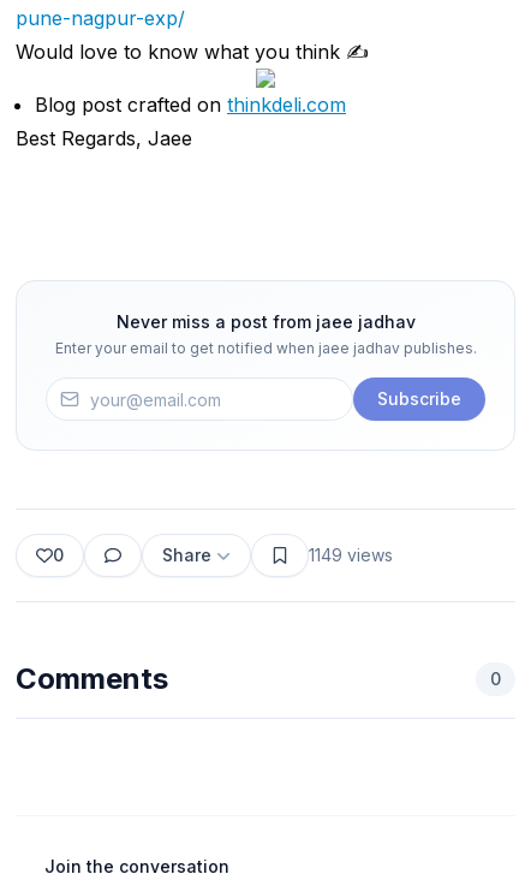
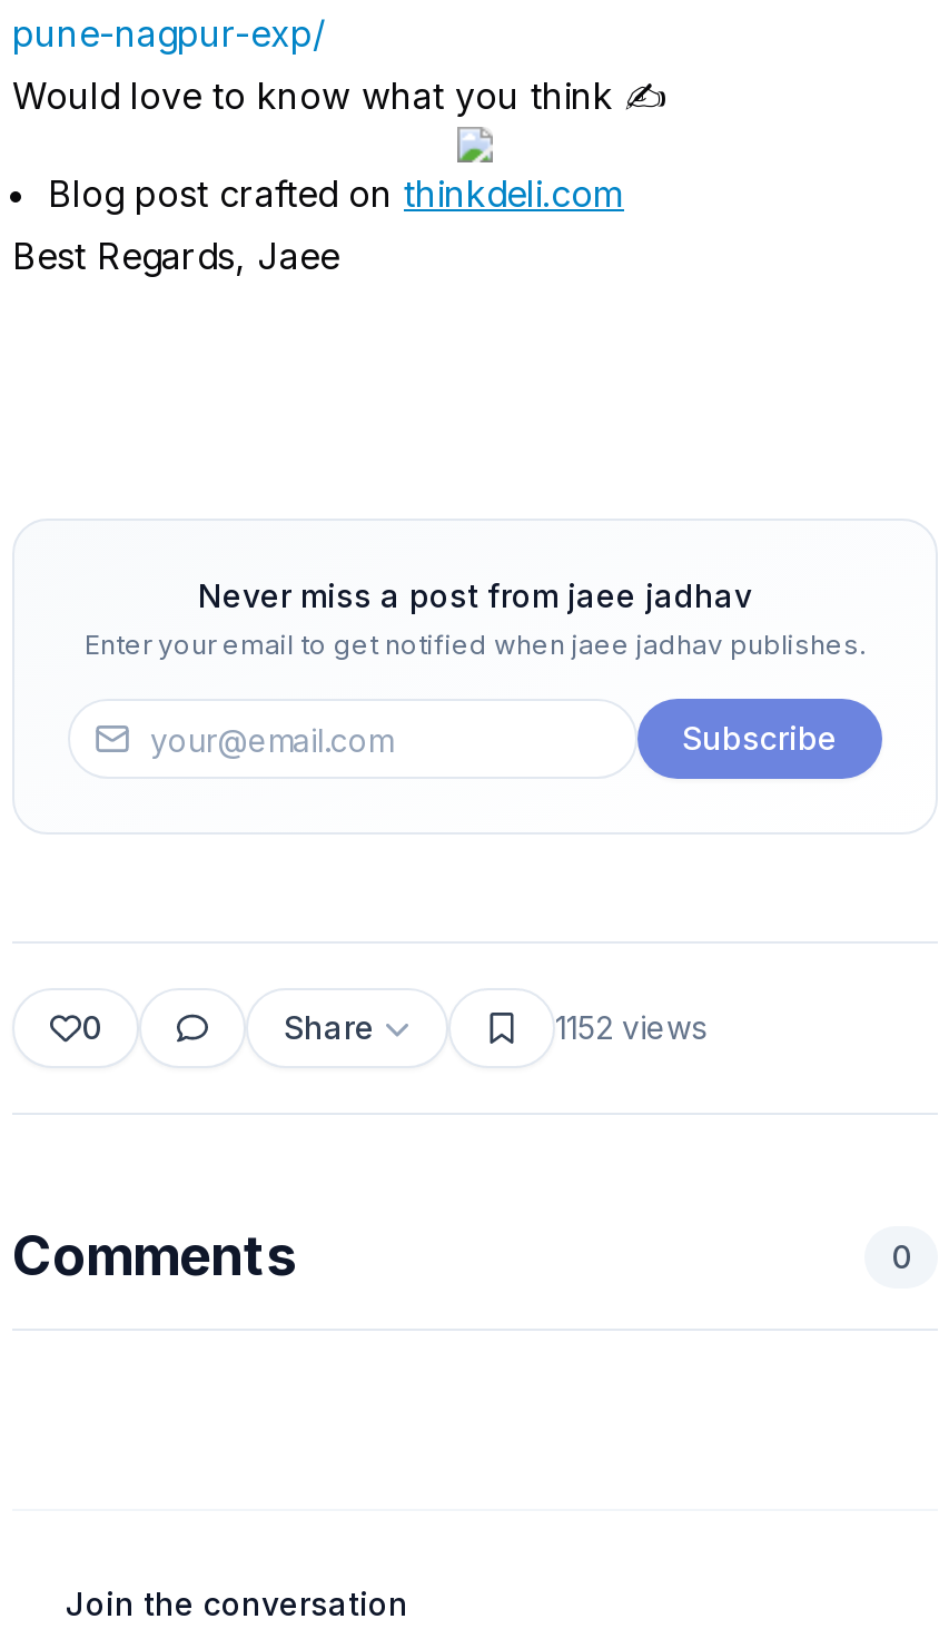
[309,545,393,565] 1149 views -> [555,1008,706,1046] 1152 views

